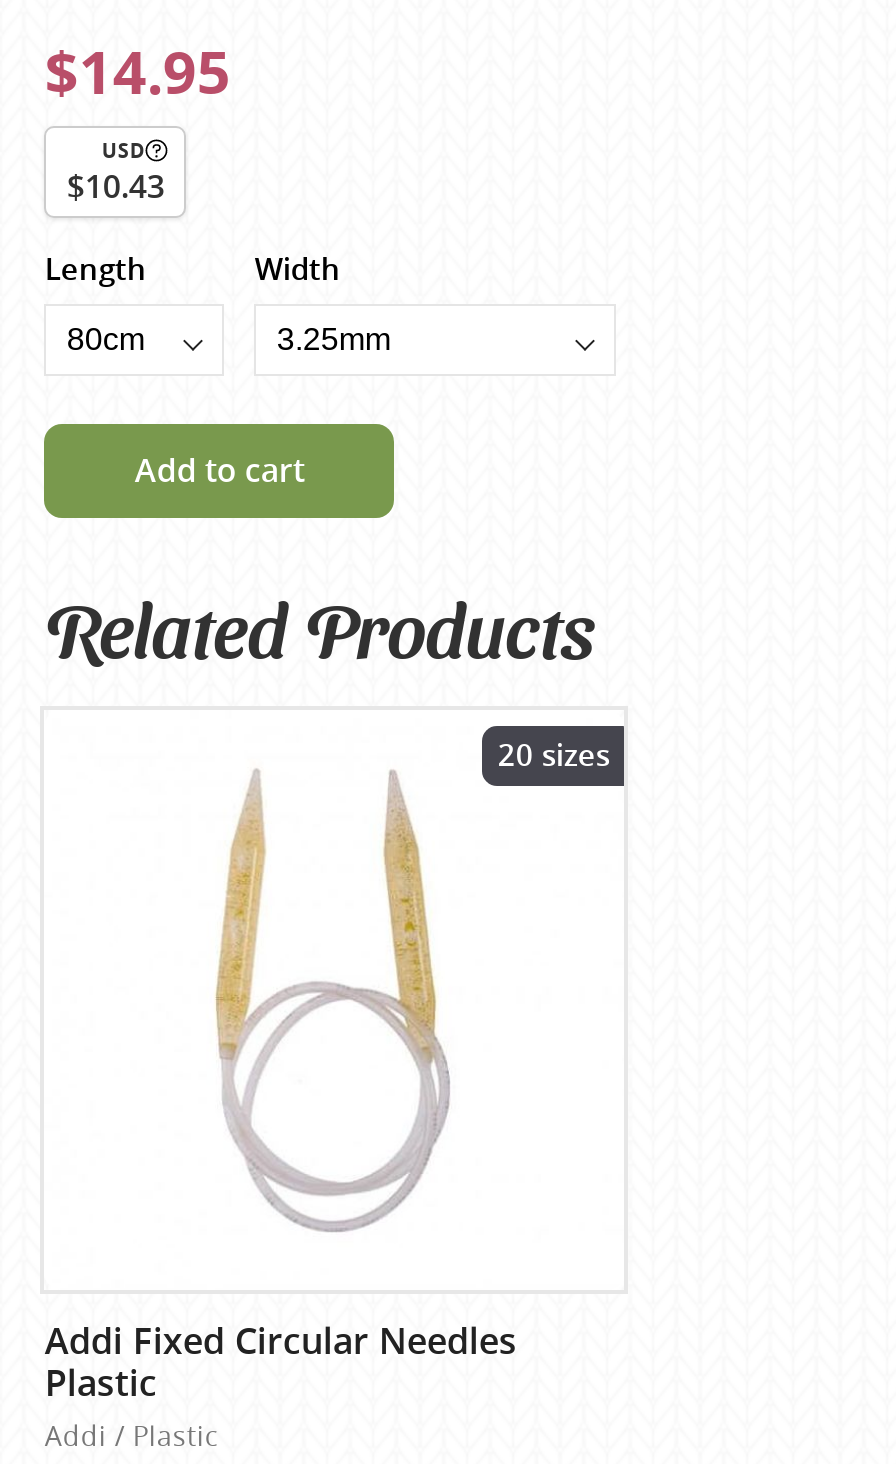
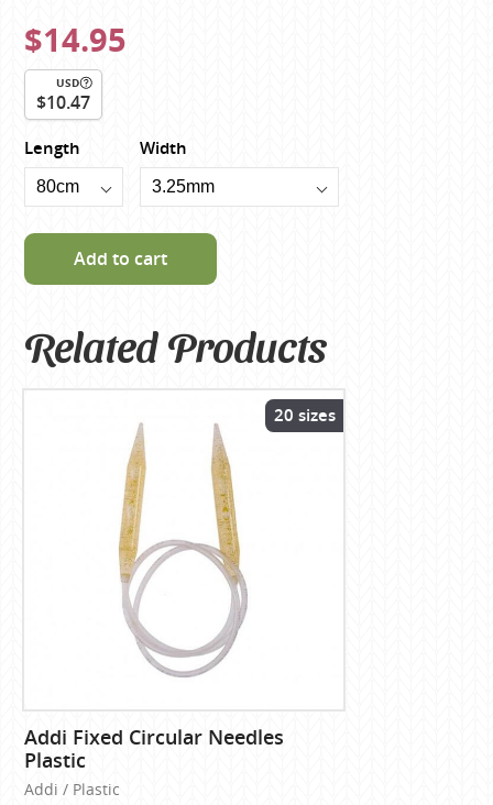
[67,164,165,208] $10.43 -> [37,90,91,114] $10.47

